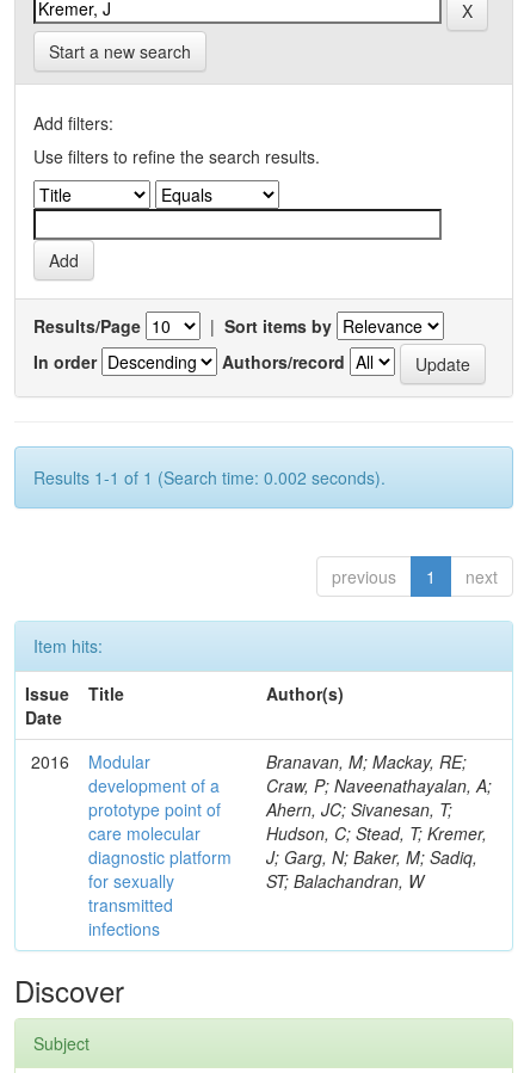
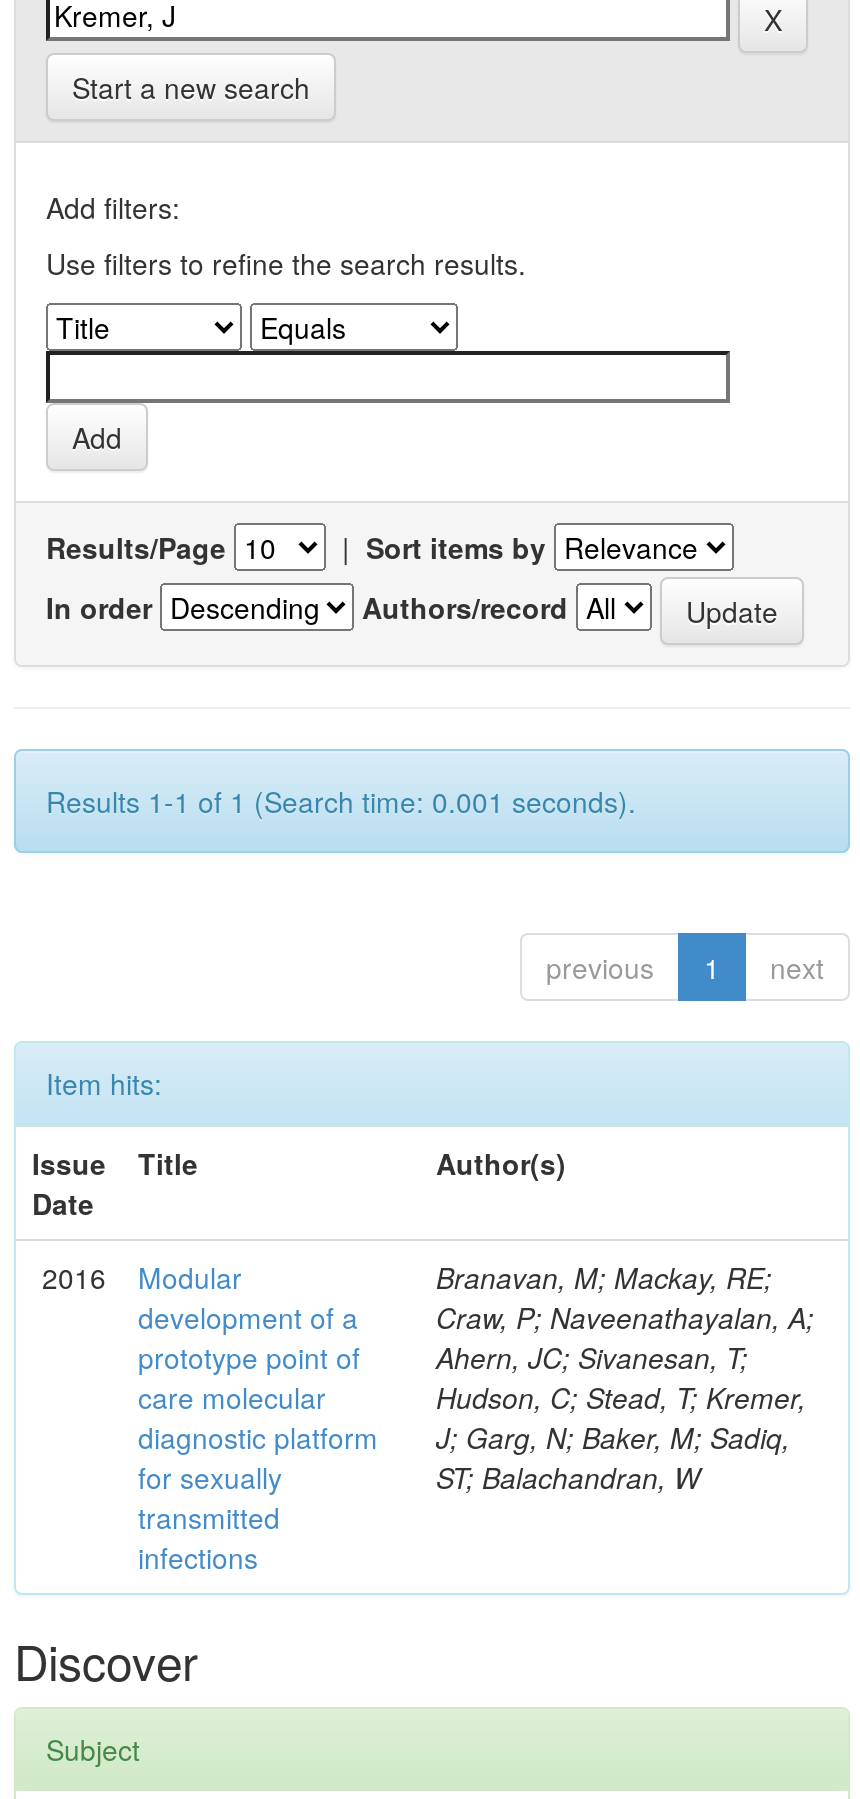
[33,465,386,489] Results 1-1 of 1 (Search time: 0.002 seconds). -> [46,781,636,821] Results 1-1 of 1 (Search time: 0.001 seconds).

